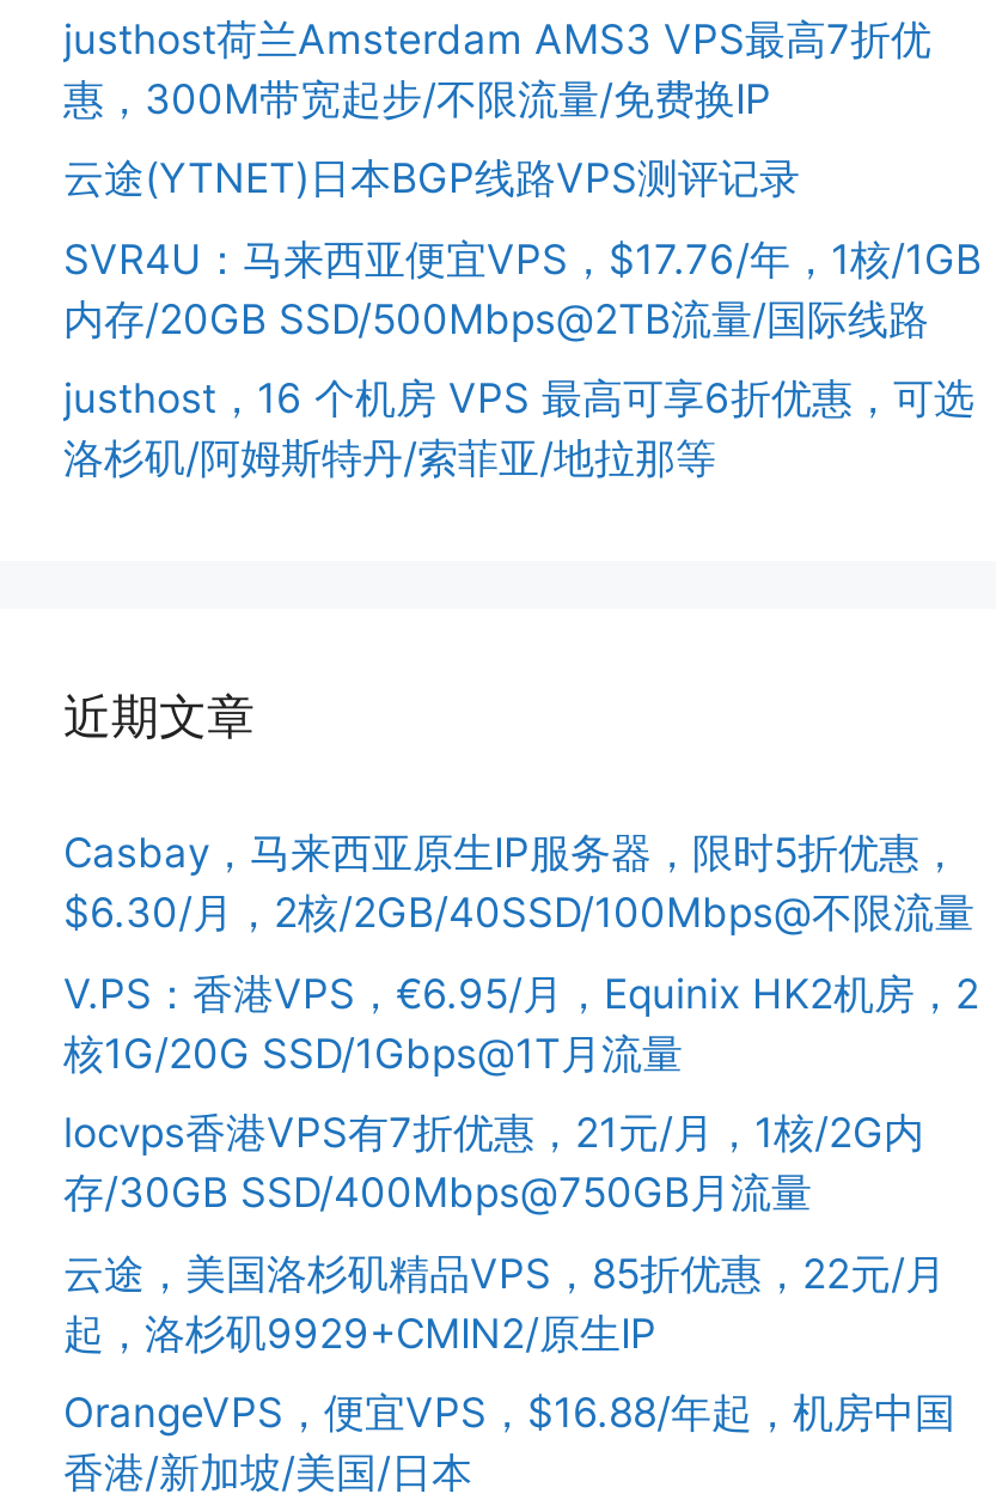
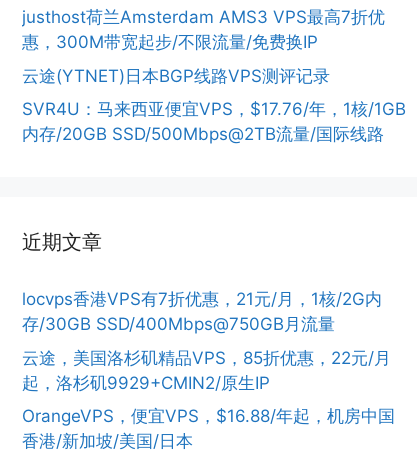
[63,374,974,482] justhost，16 个机房 VPS 最高可享6折优惠，可选 | 洛杉矶/阿姆斯特丹/索菲亚/地拉那等 -> none
[63,829,979,1077] Casbay，马来西亚原生IP服务器，限时5折优惠， | $6.30/月，2核/2GB/40SSD/100Mbps@不限流量 | V.PS：香港VPS，€6.95/月，Equinix HK2机房，2 | 核1G/20G SSD/1Gbps@1T月流量 -> none

